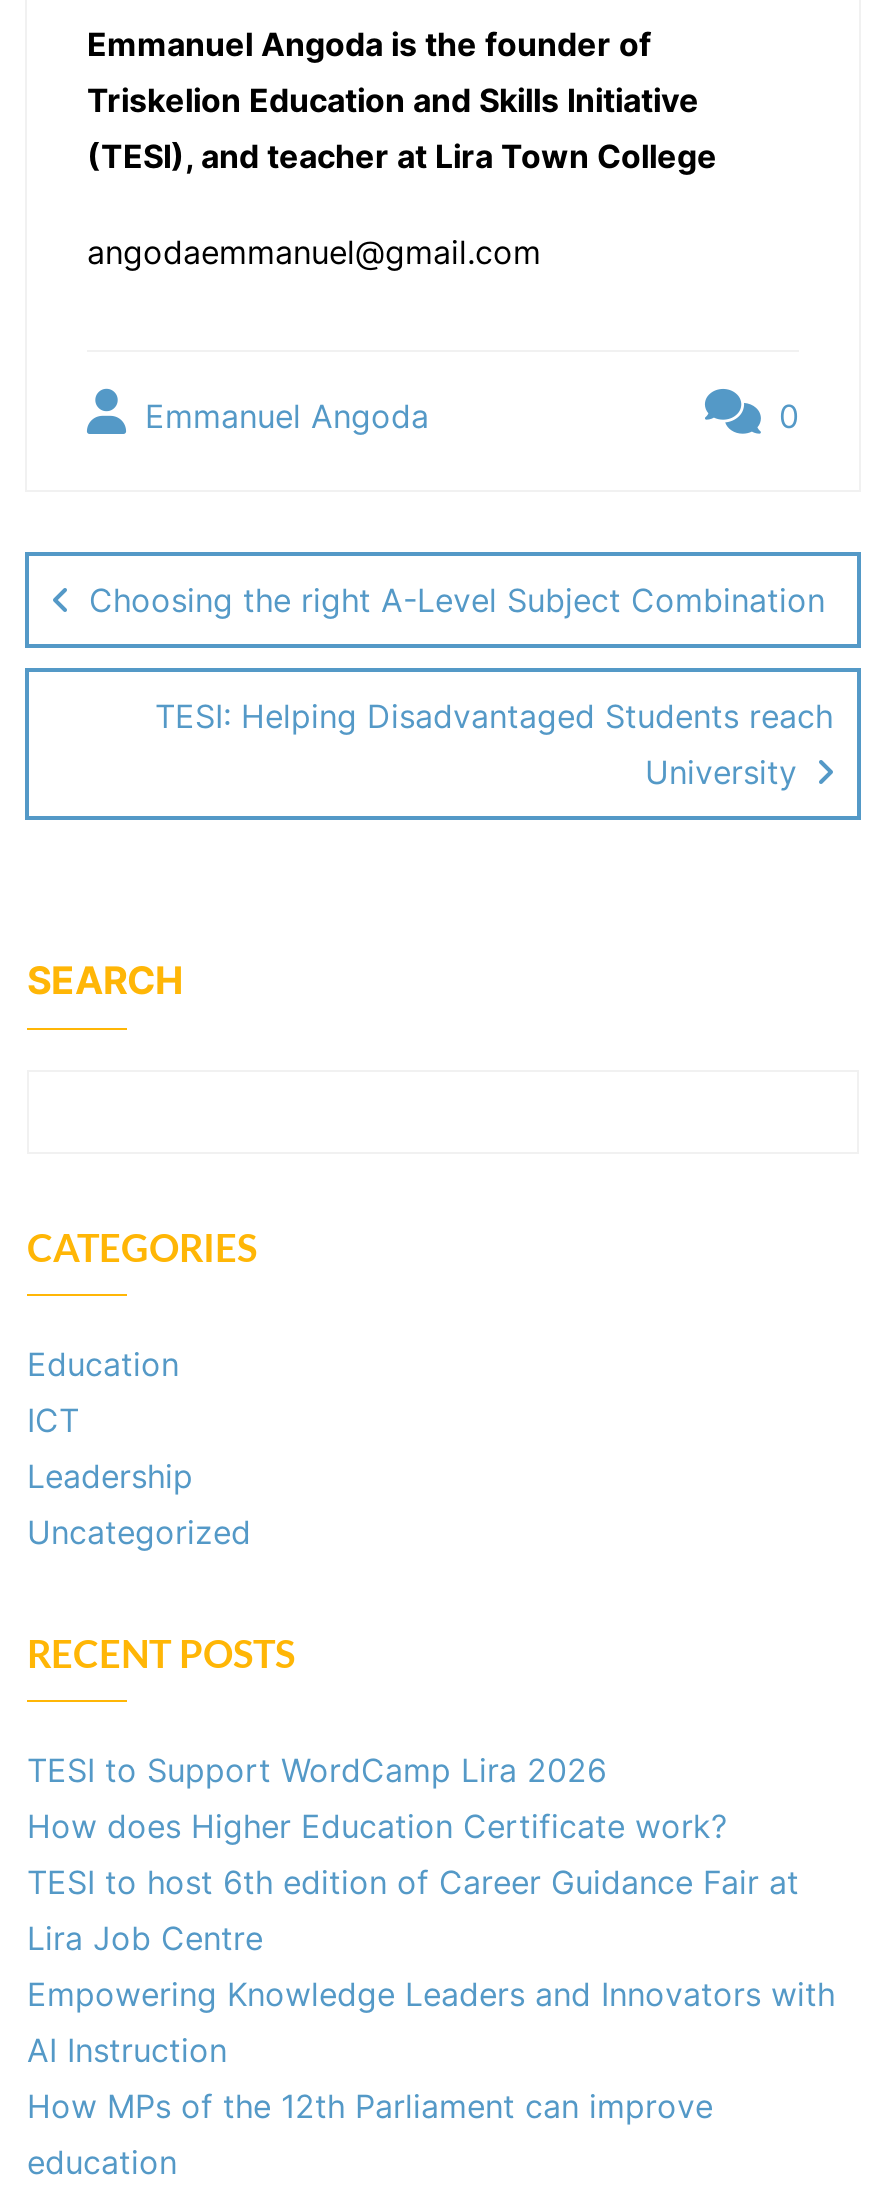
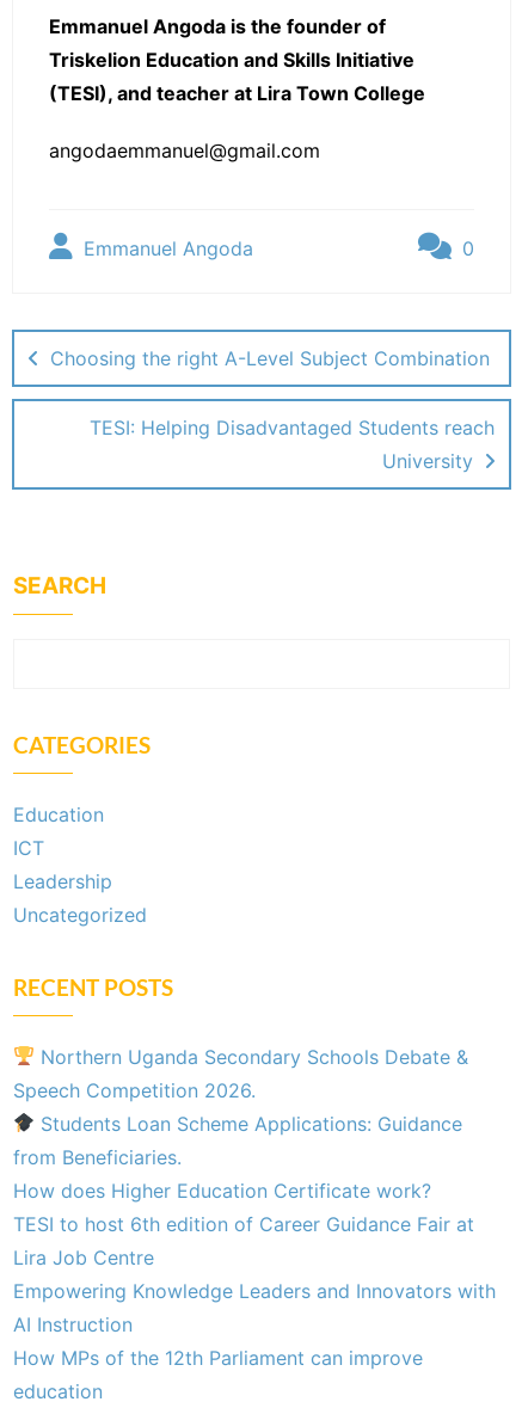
[27,1749,607,1789] TESI to Support WordCamp Lira 2026 -> [13,1045,468,1169] Northern Uganda Secondary Schools Debate & | Speech Competition 2026. | Students Loan Scheme Applications: Guidance | from Beneficiaries.

